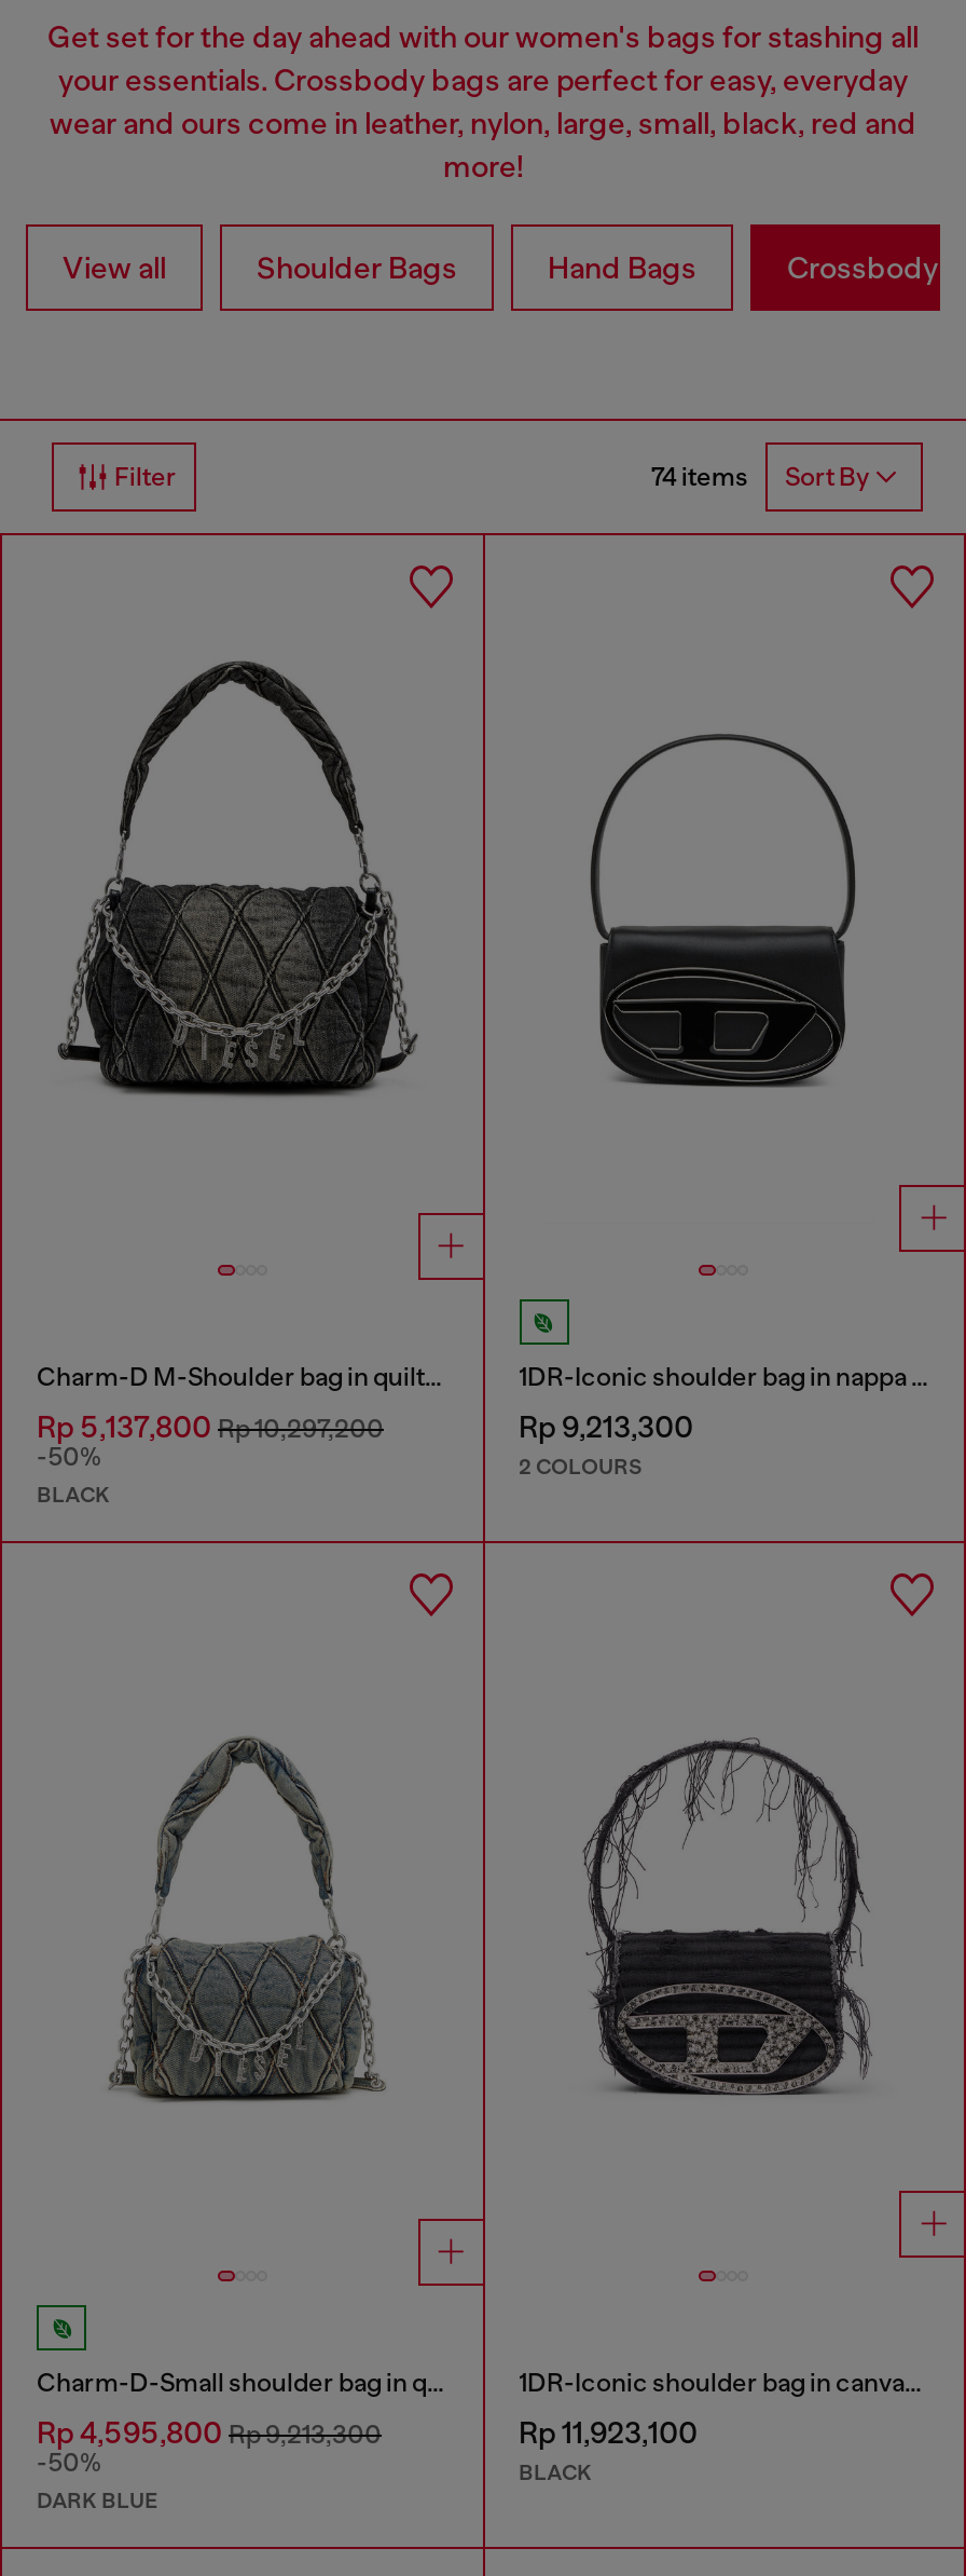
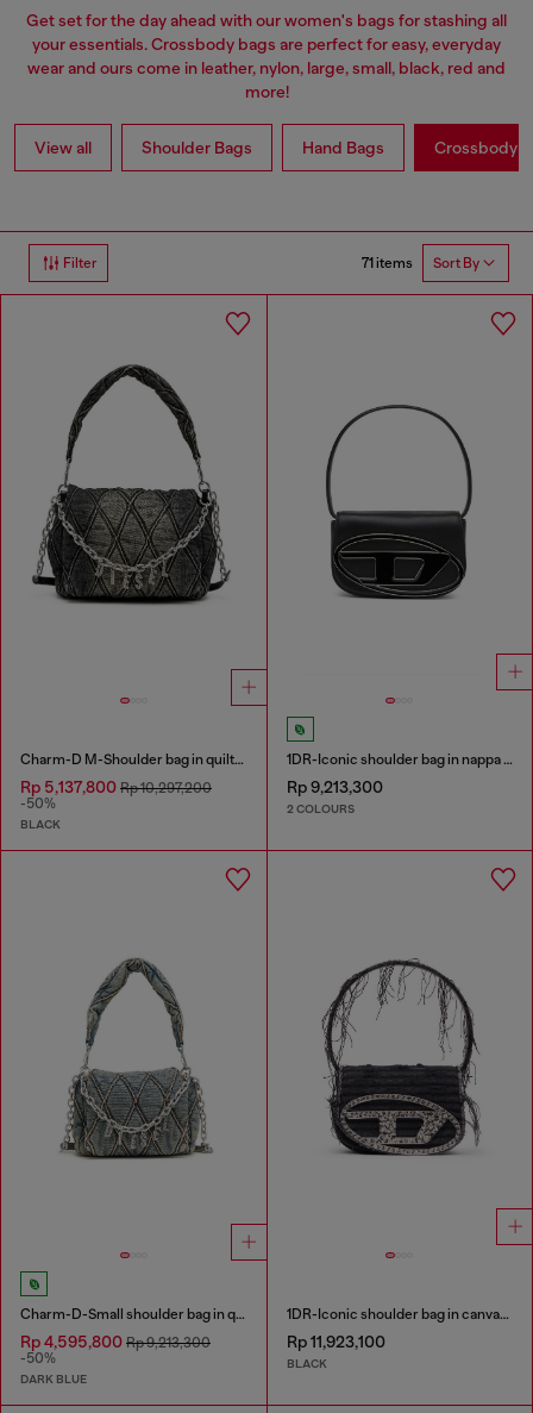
[651,462,869,493] 74 items Sort By -> [362,255,479,272] 71 items Sort By

